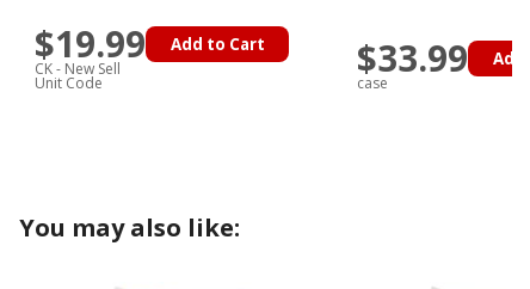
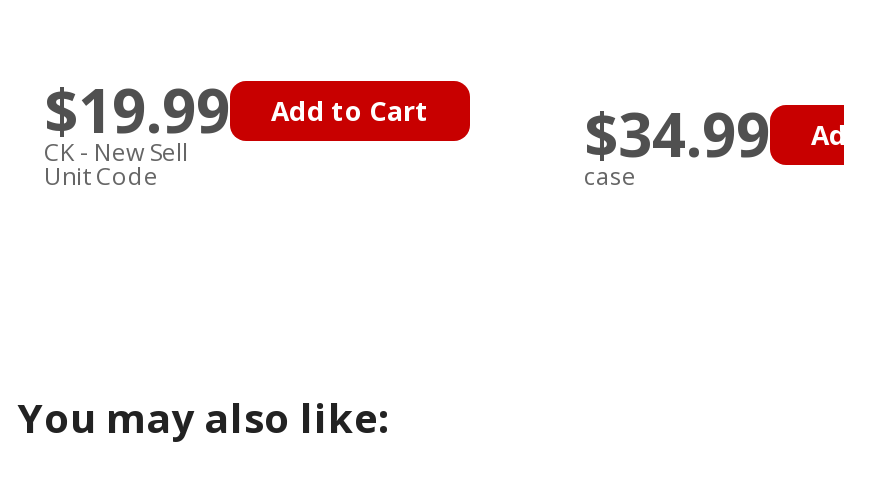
[357,33,468,82] $33.99 -> [584,93,770,175] $34.99

